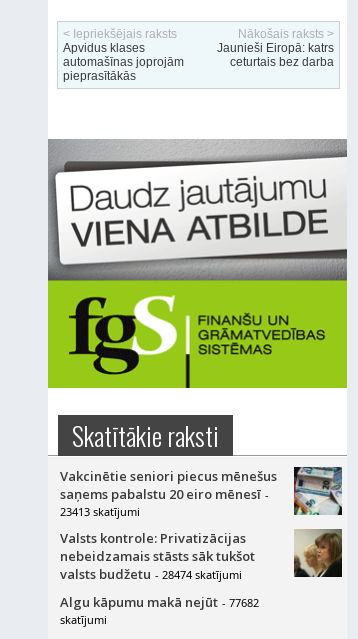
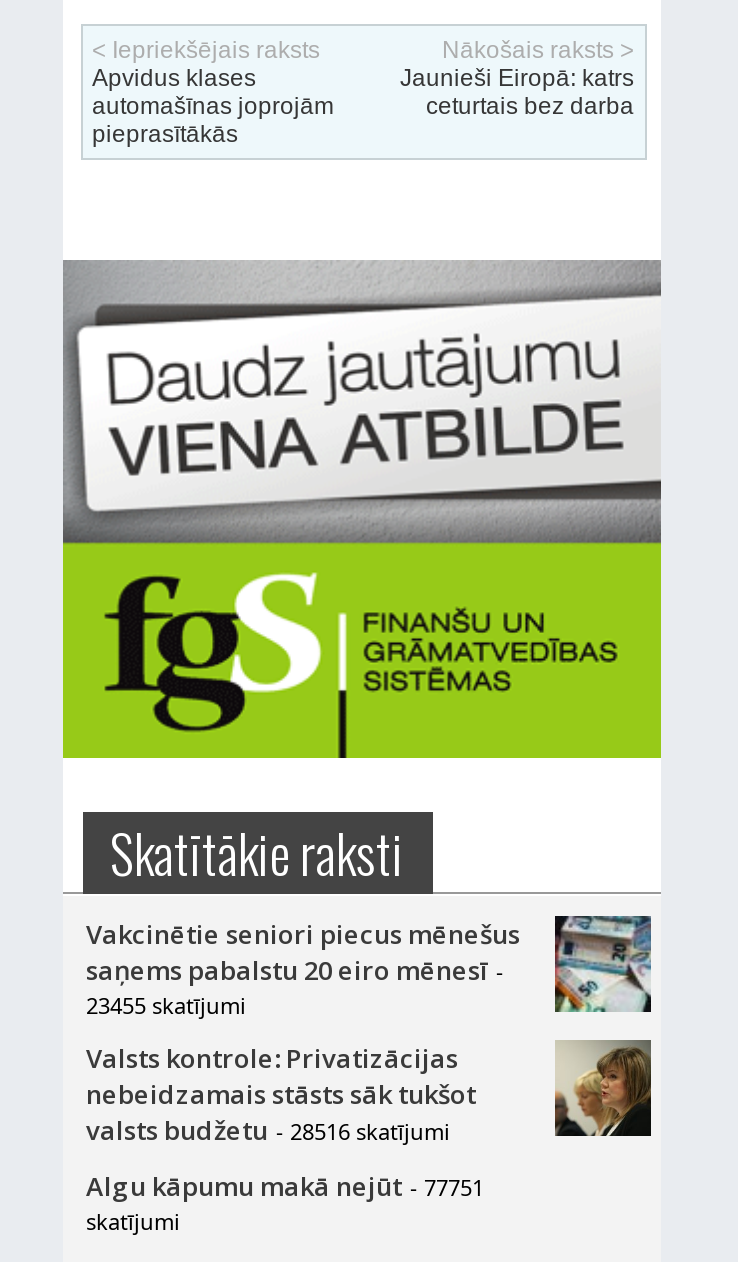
[59,504,139,519] 23413 skatījumi -> [86,990,246,1020] 23455 skatījumi
[59,565,241,583] valsts budžetu - 28474 skatījumi -> [86,1112,450,1148] valsts budžetu - 28516 skatījumi
[59,593,258,611] Algu kāpumu makā nejūt - 77682 -> [86,1168,484,1204] Algu kāpumu makā nejūt - 77751

